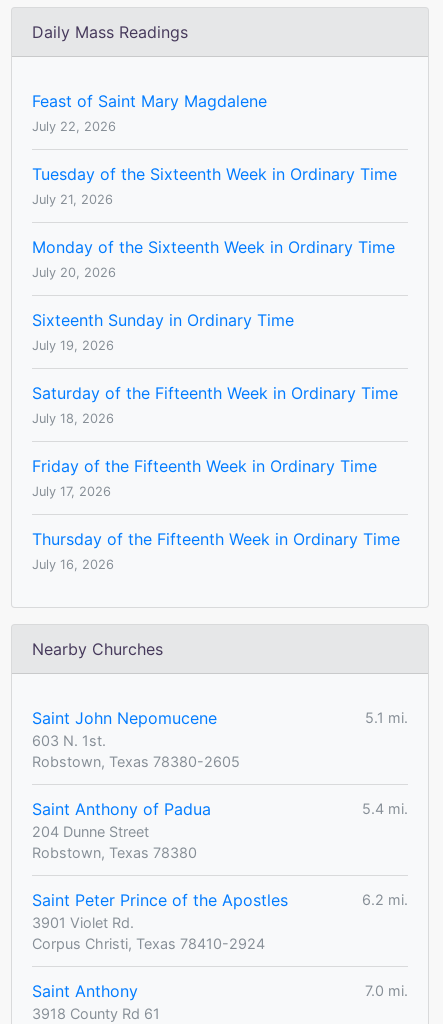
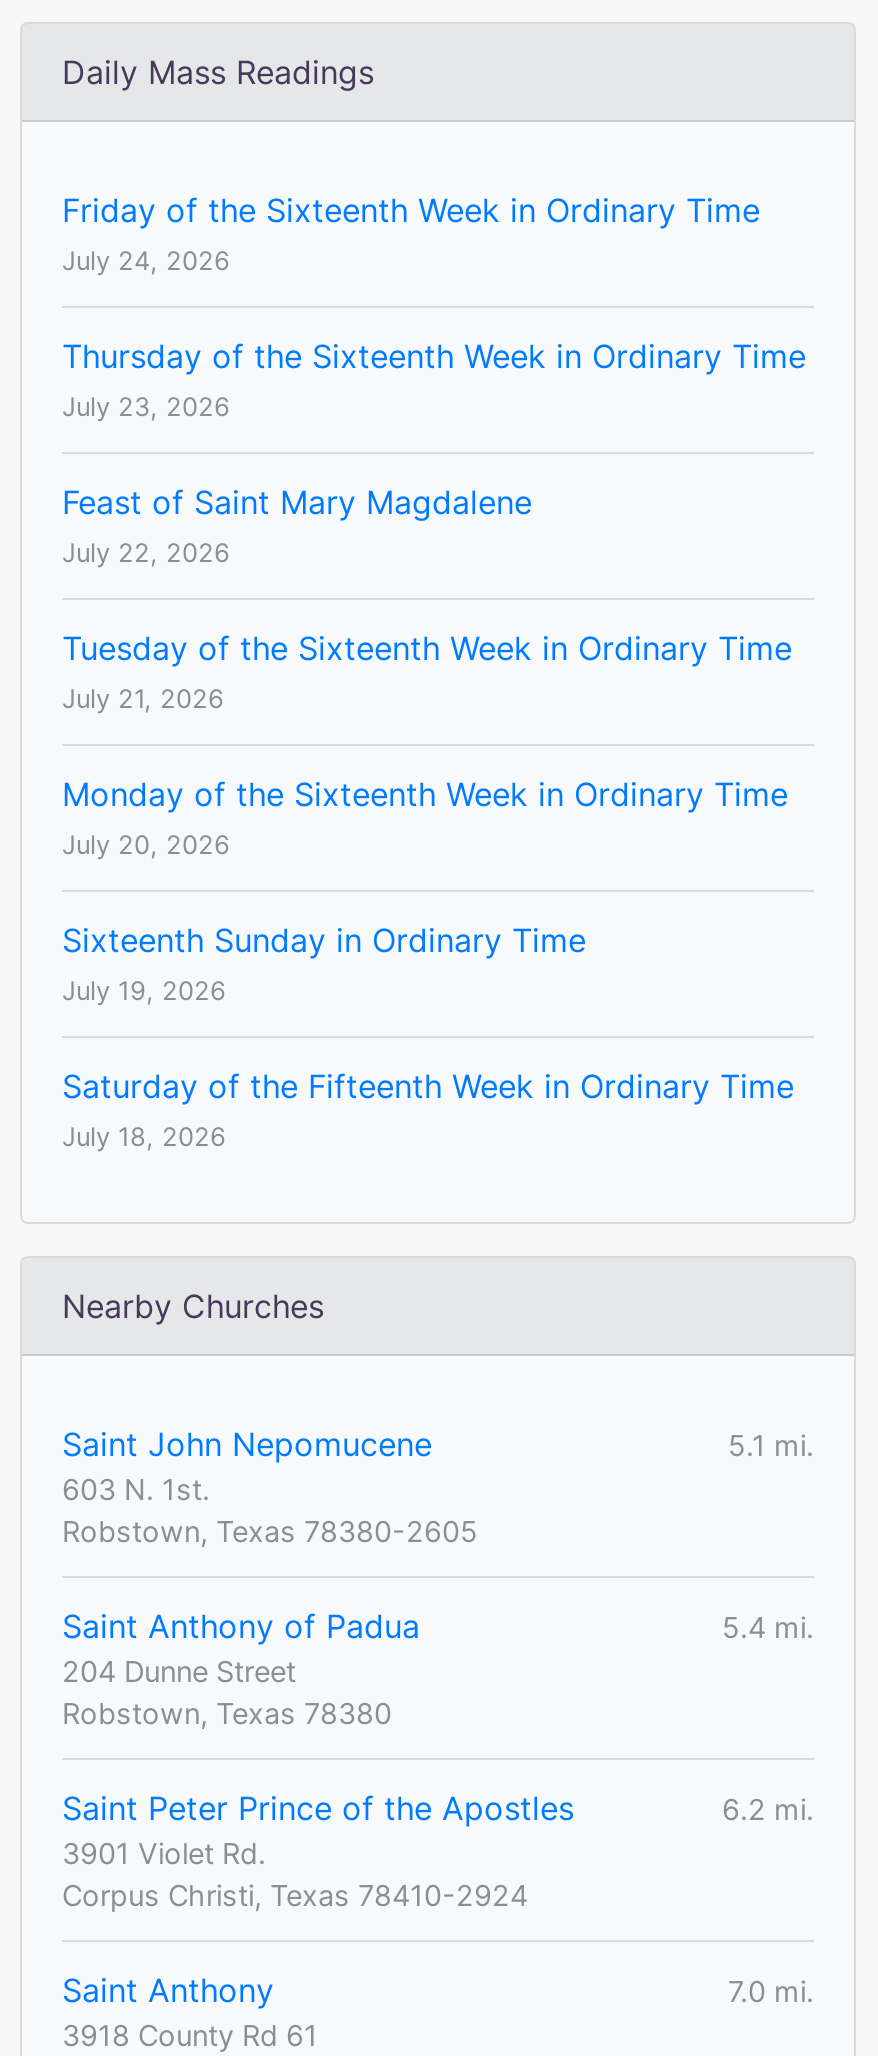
none -> [62,190,806,422] Friday of the Sixteenth Week in Ordinary Time | July 24, 2026 | Thursday of the Sixteenth Week in Ordinary Time | July 23, 2026
moved [32,91,398,426] -> [62,482,794,1152]: Feast of Saint Mary Magdalene | July 22, 2026 | Tuesday of the Sixteenth Week in Ordinary Time | ... | Saturday of the Fifteenth Week in Ordinary Time | July 18, 2026
[32,456,400,572] Friday of the Fifteenth Week in Ordinary Time | July 17, 2026 | Thursday of the Fifteenth Week in Ordinary Time | July 16, 2026 -> none

